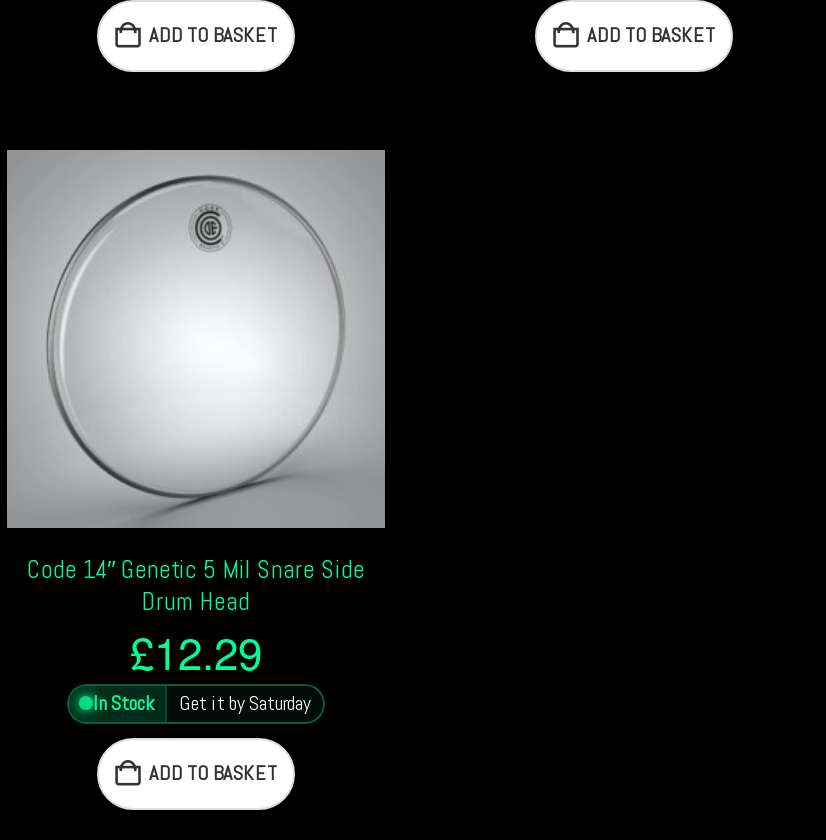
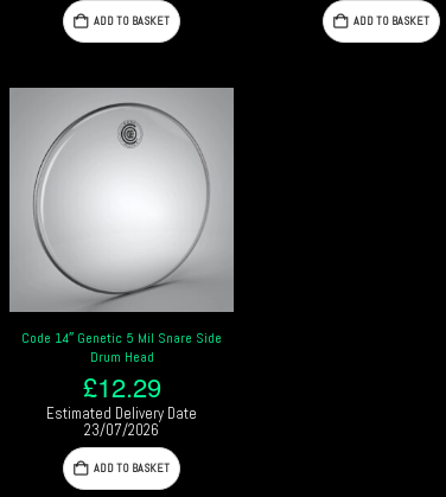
[93,689,311,715] In Stock | Get it by Saturday -> [46,403,197,440] Estimated Delivery Date | 23/07/2026

